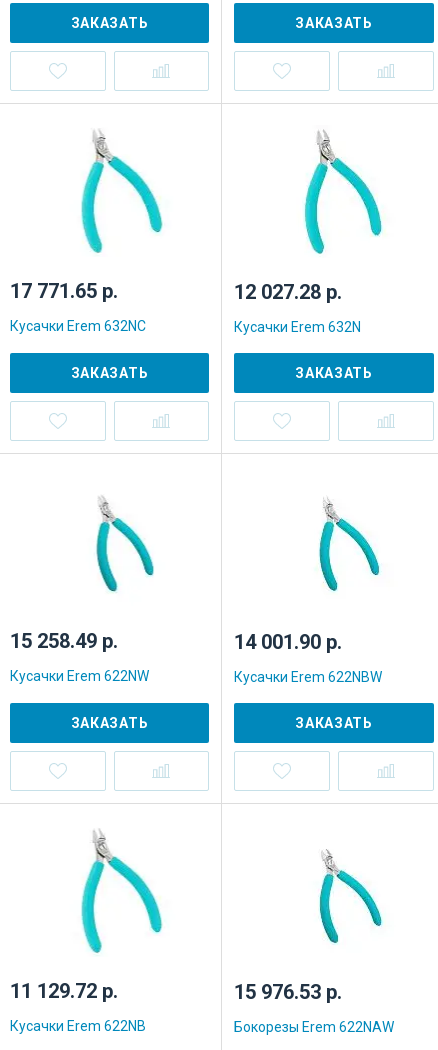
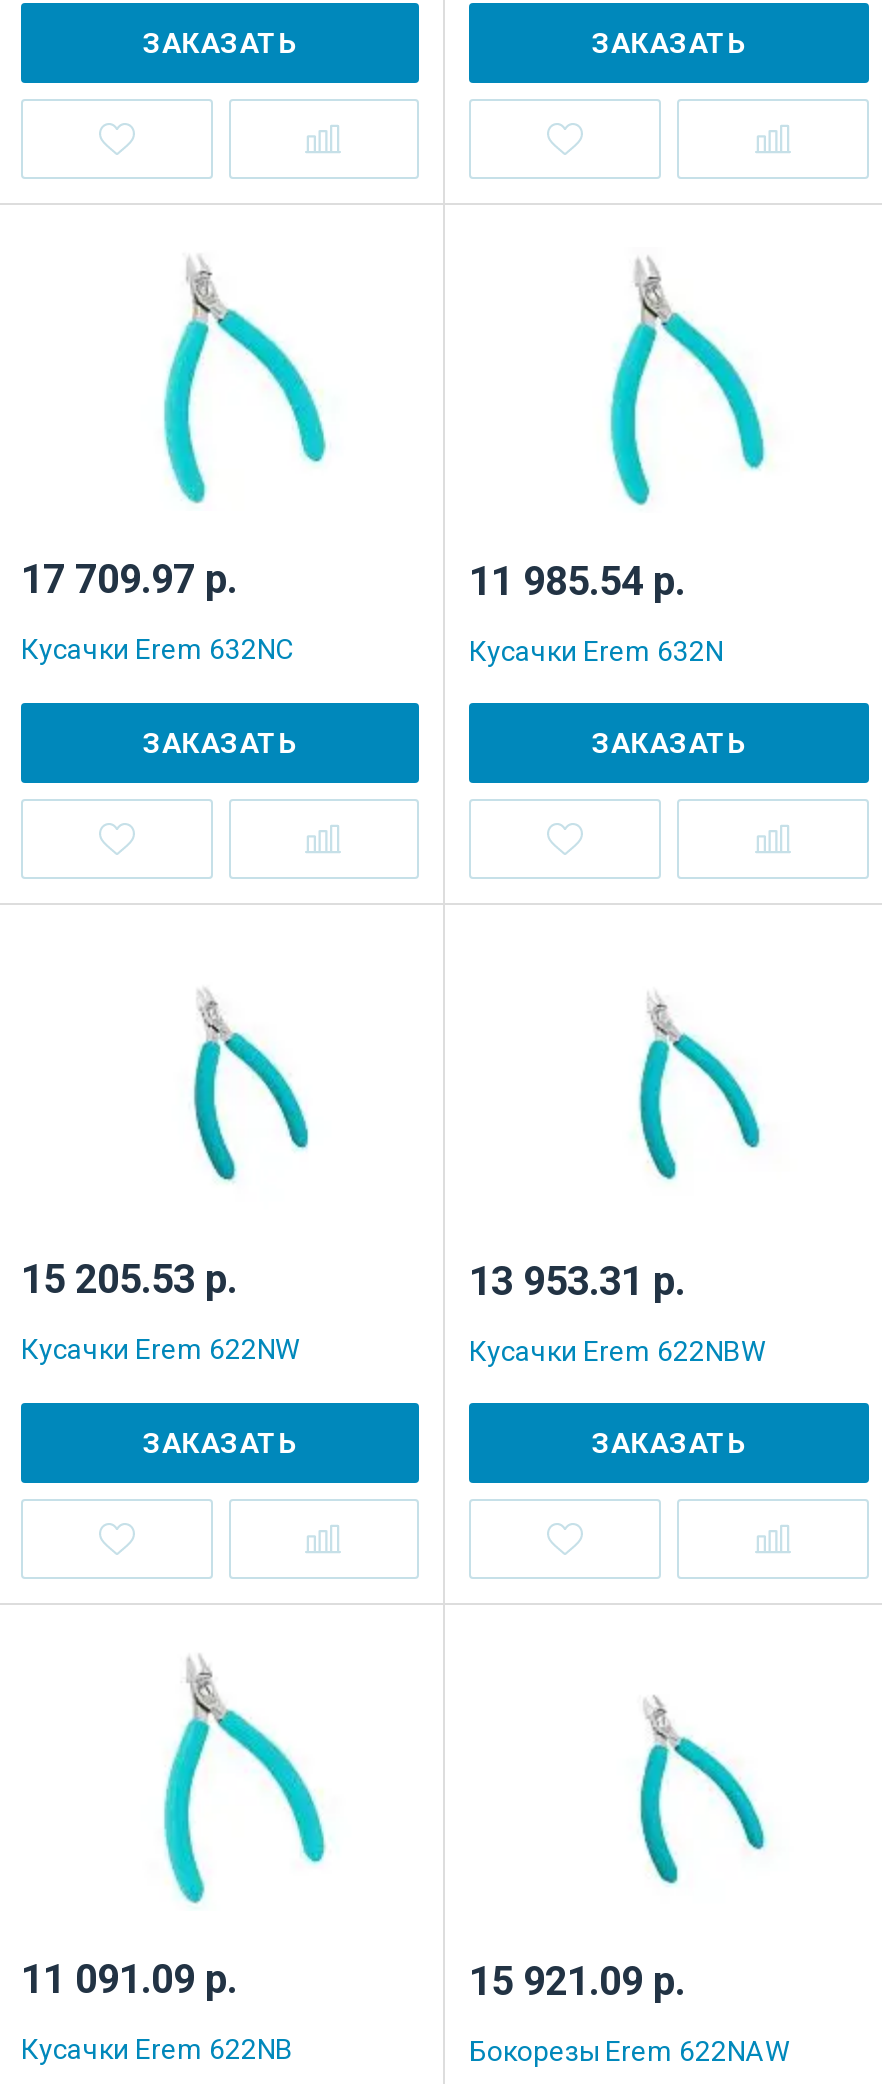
[10,279,118,303] 17 771.65 р. -> [21,555,237,603] 17 709.97 р.
[234,280,342,304] 12 027.28 р. -> [469,557,685,605] 11 985.54 р.
[10,629,118,653] 15 258.49 р. -> [21,1255,237,1303] 15 205.53 р.
[234,630,342,654] 14 001.90 р. -> [469,1257,685,1305] 13 953.31 р.
[10,979,118,1003] 11 129.72 р. -> [21,1955,237,2003] 11 091.09 р.
[234,980,342,1004] 15 976.53 р. -> [469,1957,685,2005] 15 921.09 р.

